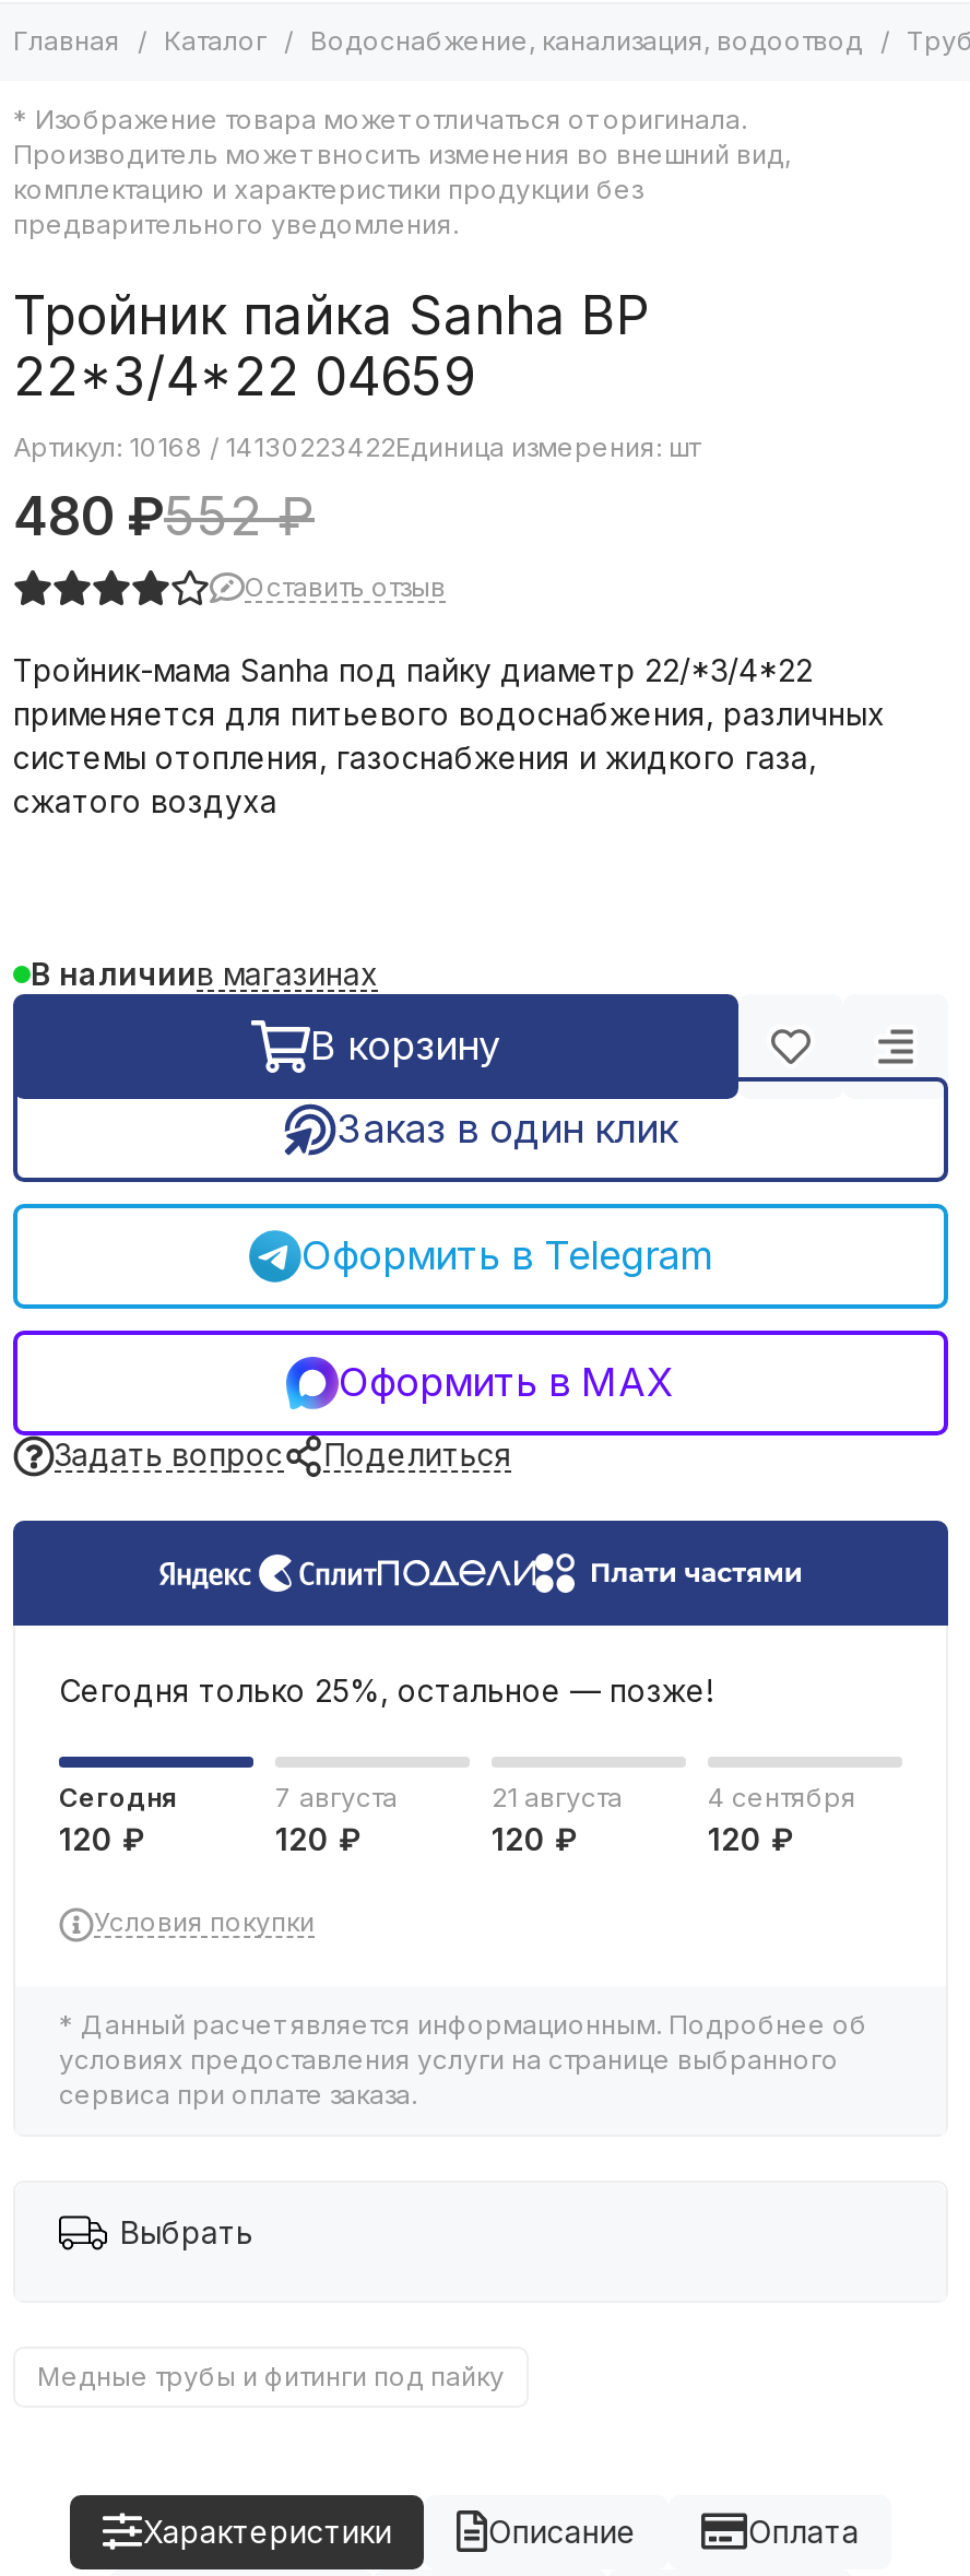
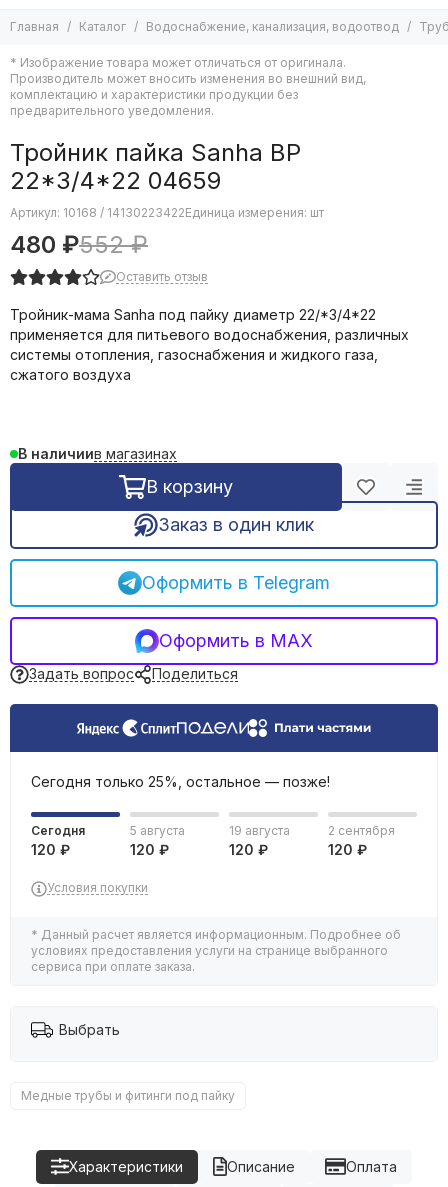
[275,1780,398,1813] 7 августа -> [130,823,185,838] 5 августа
[492,1780,623,1813] 21 августа -> [229,823,290,838] 19 августа
[708,1780,856,1813] 4 сентября -> [328,823,395,838] 2 сентября

